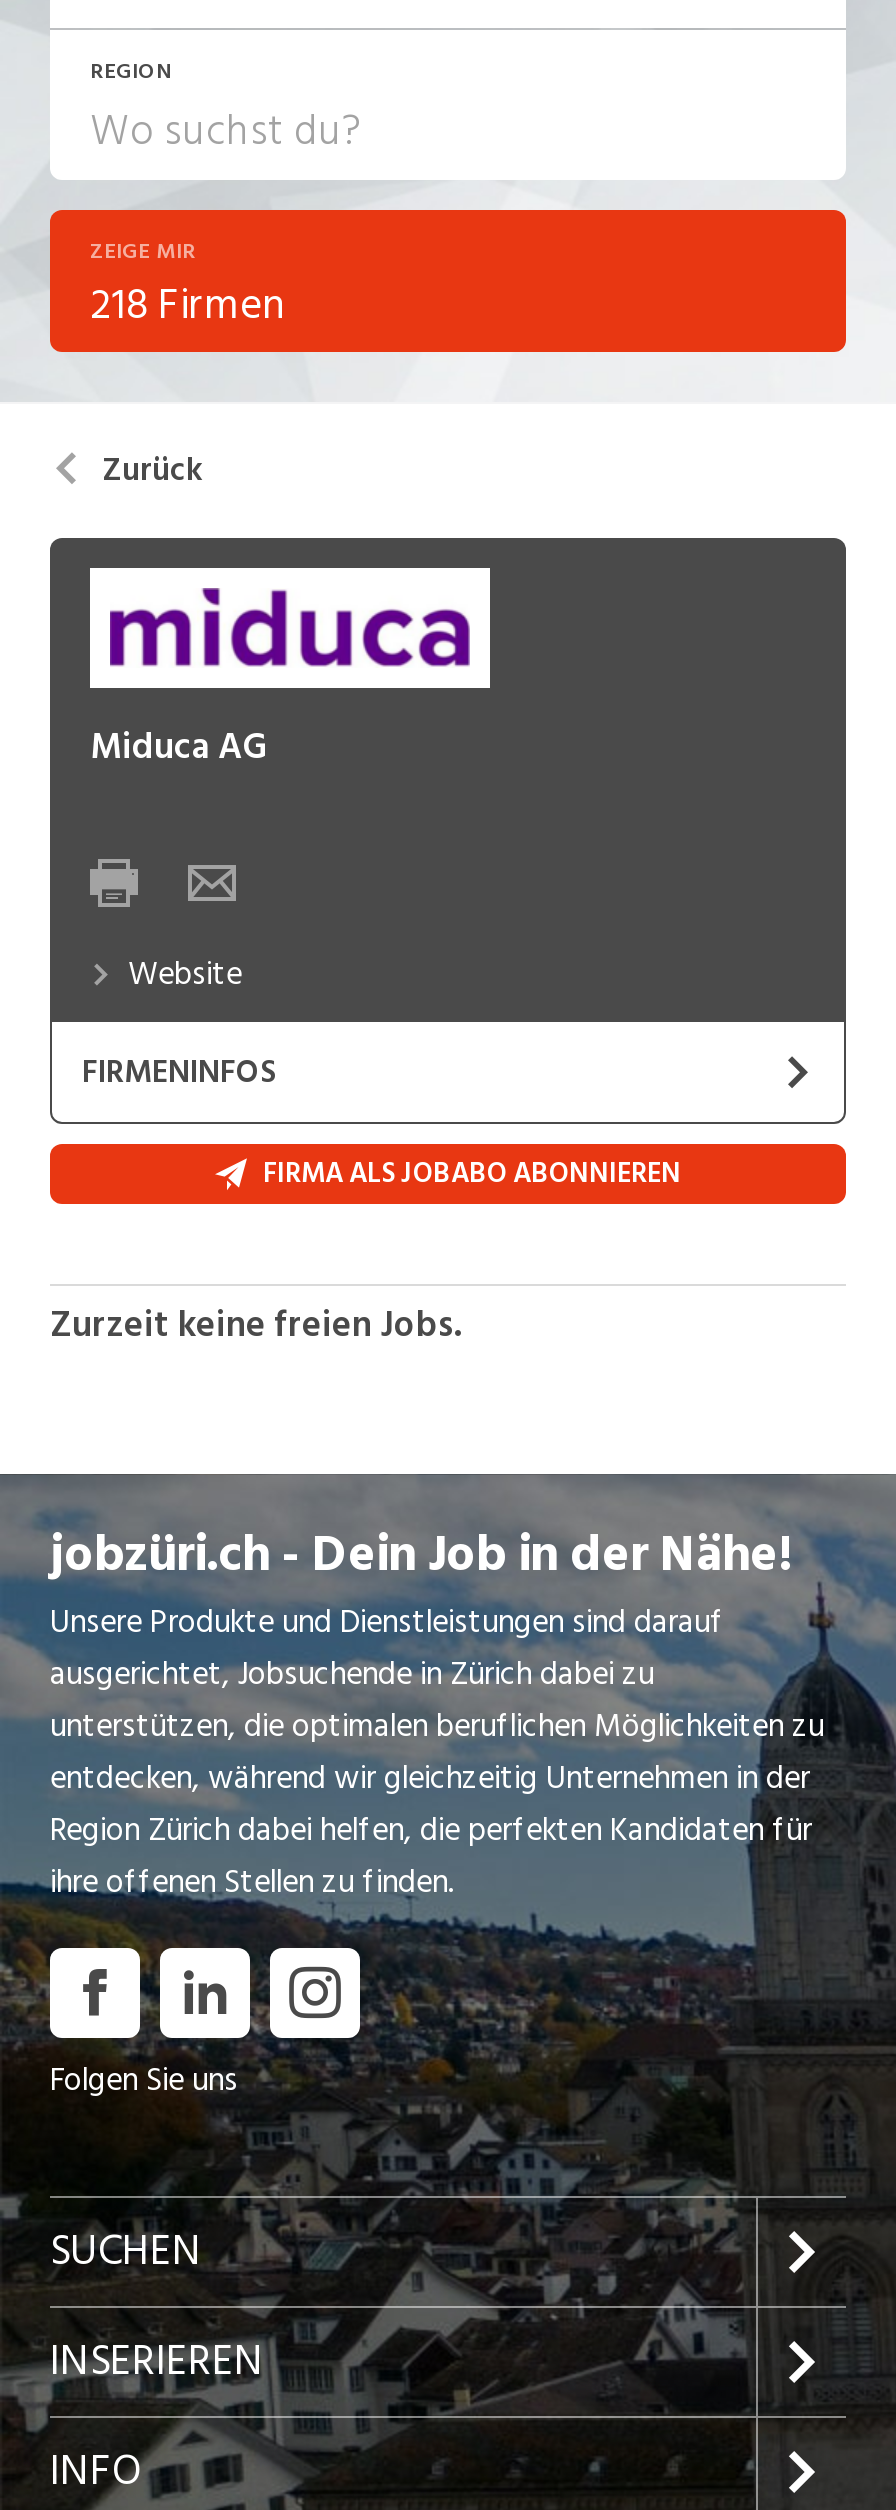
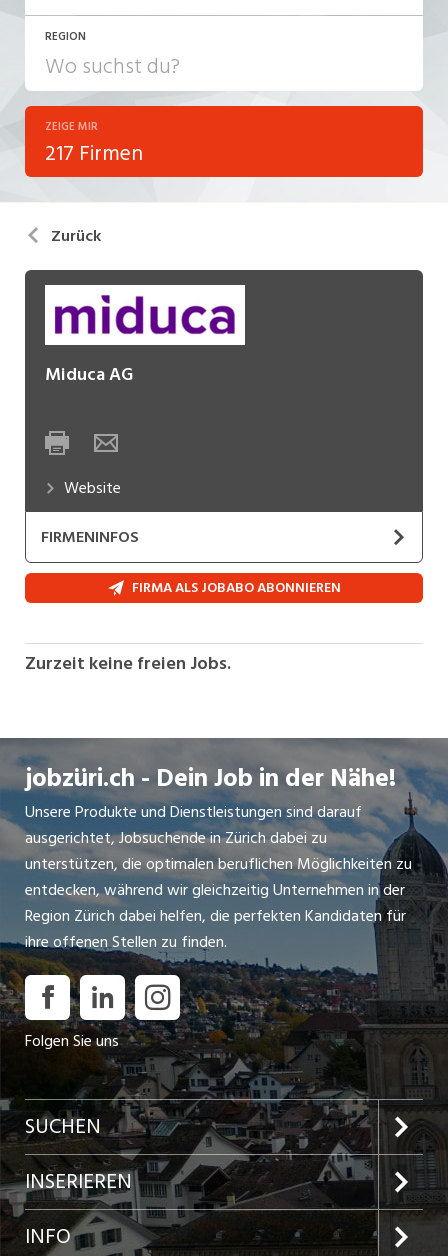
[90,272,286,340] 218 Firmen -> [45,137,143,171] 217 Firmen

